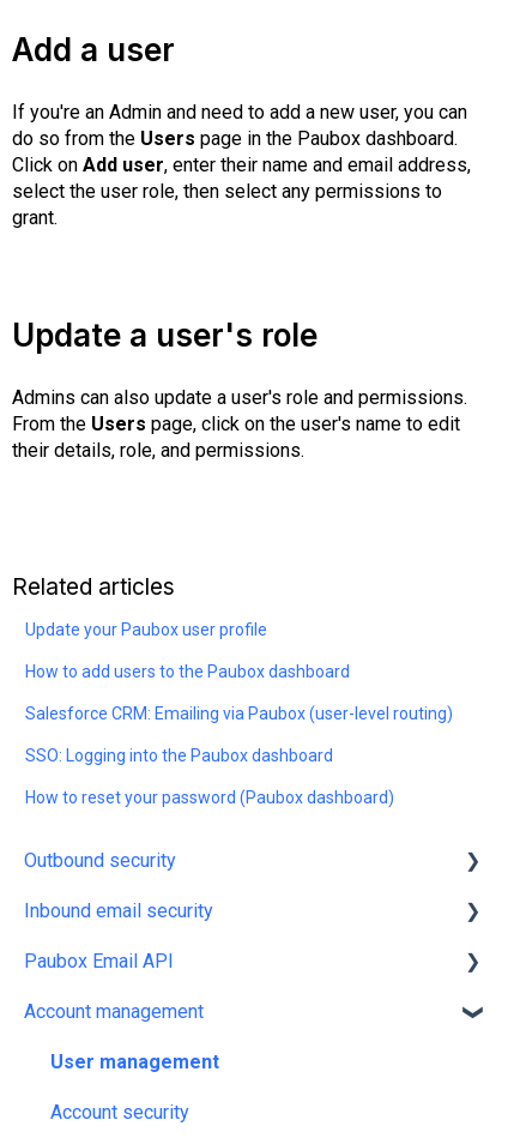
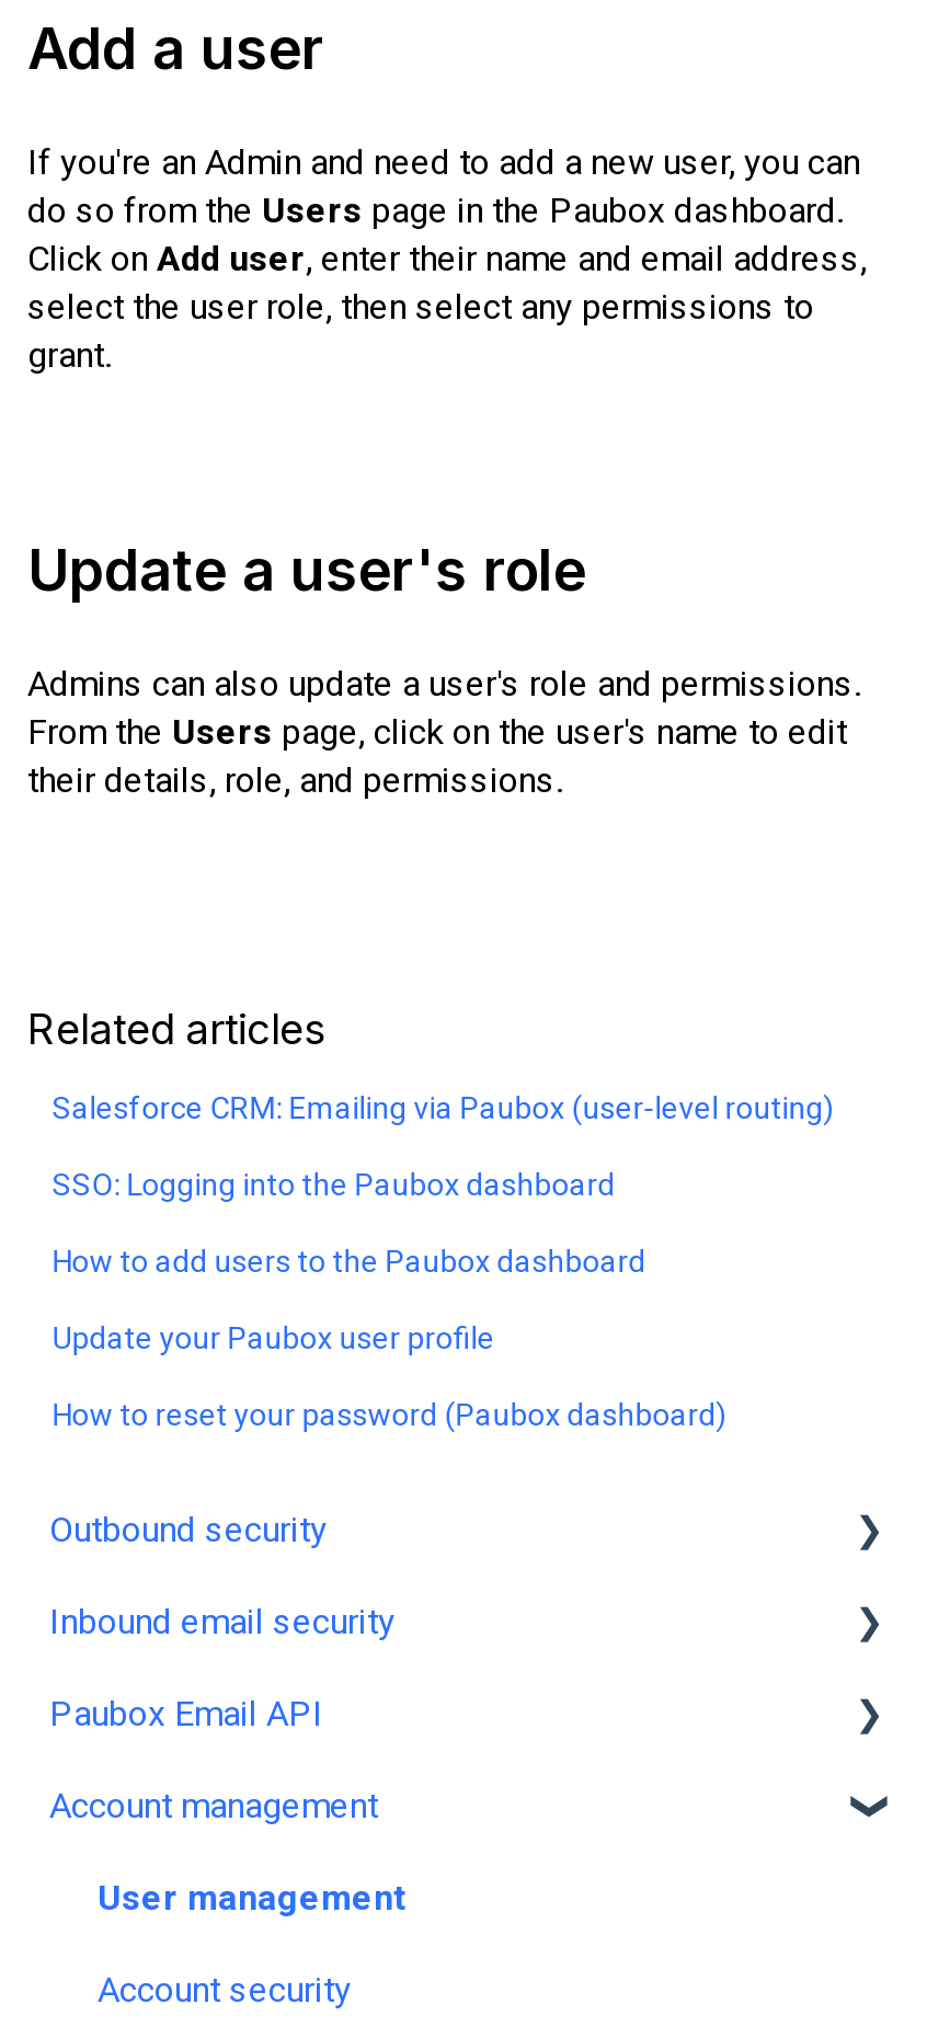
moved [25,619,350,681] -> [52,1242,646,1354]: Update your Paubox user profile | How to add users to the Paubox dashboard
moved [25,703,453,764] -> [52,1089,834,1201]: Salesforce CRM: Emailing via Paubox (user-level routing) | SSO: Logging into the Paubox dashboard

